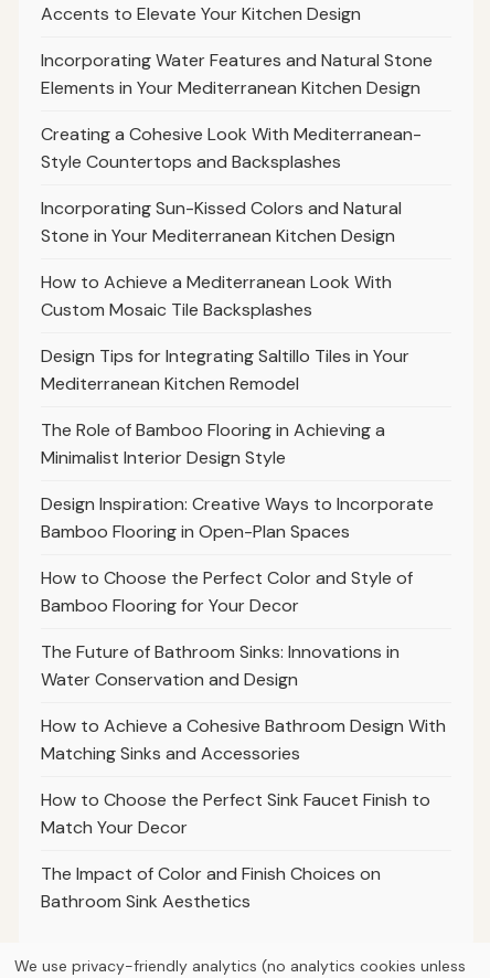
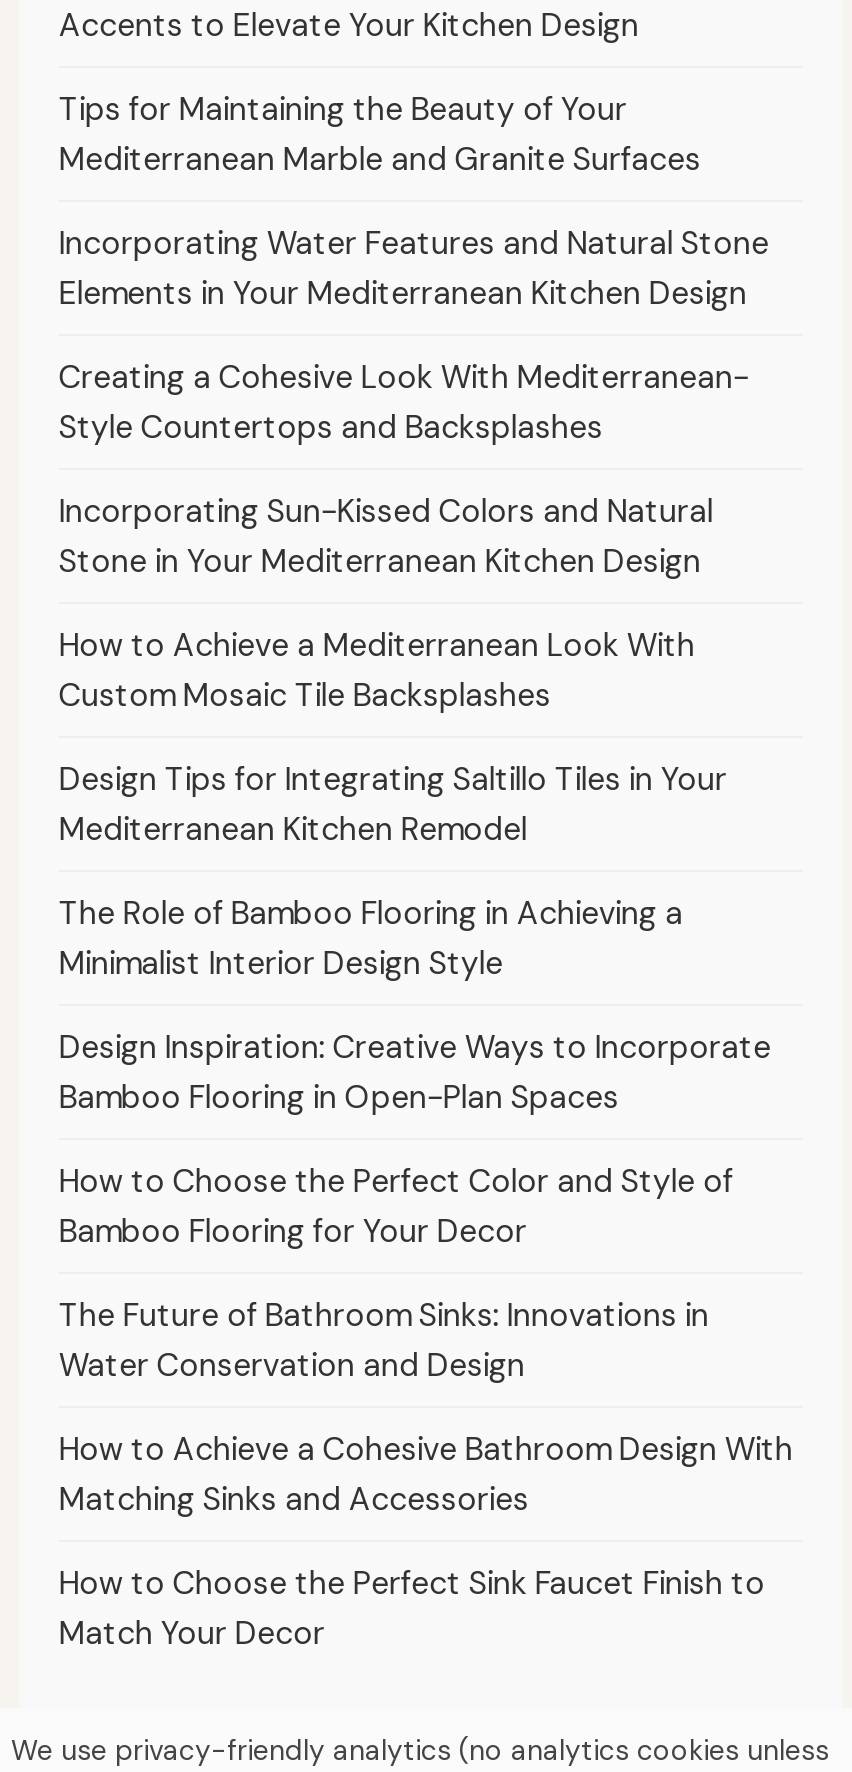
none -> [59,89,701,181] Tips for Maintaining the Beauty of Your | Mediterranean Marble and Granite Surfaces
moved [41,49,446,839] -> [59,223,793,1655]: Incorporating Water Features and Natural Stone | Elements in Your Mediterranean Kitchen Design | Creating a Cohesive Look With Mediterranean- | ... | How to Choose the Perfect Sink Faucet Finish to | Match Your Decor
[41,863,381,913] The Impact of Color and Finish Choices on | Bathroom Sink Aesthetics -> none

